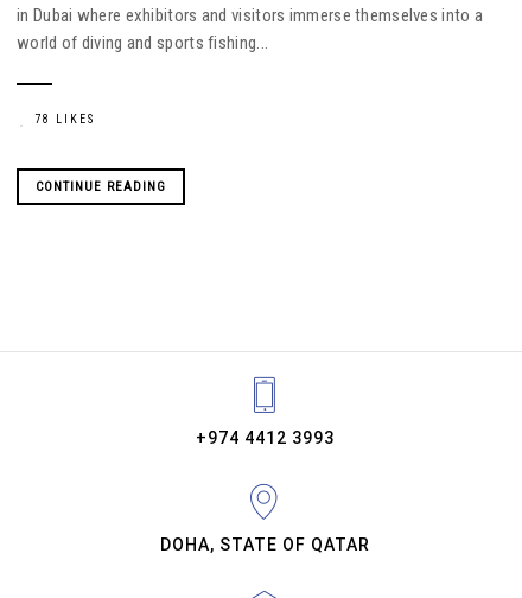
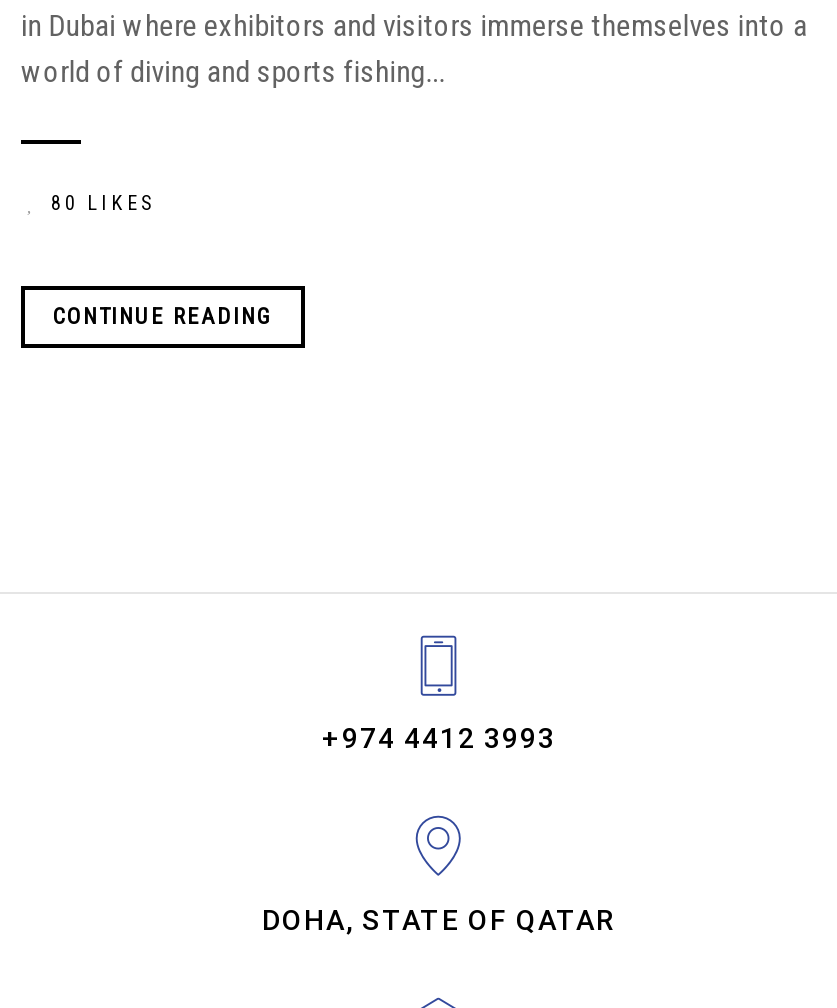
[34,113,95,126] 78 LIKES -> [51,191,153,213] 80 LIKES

